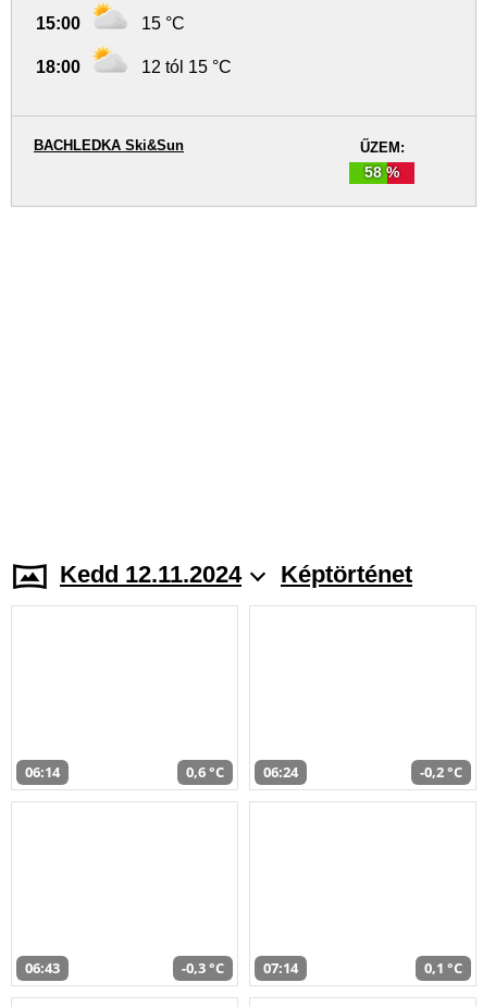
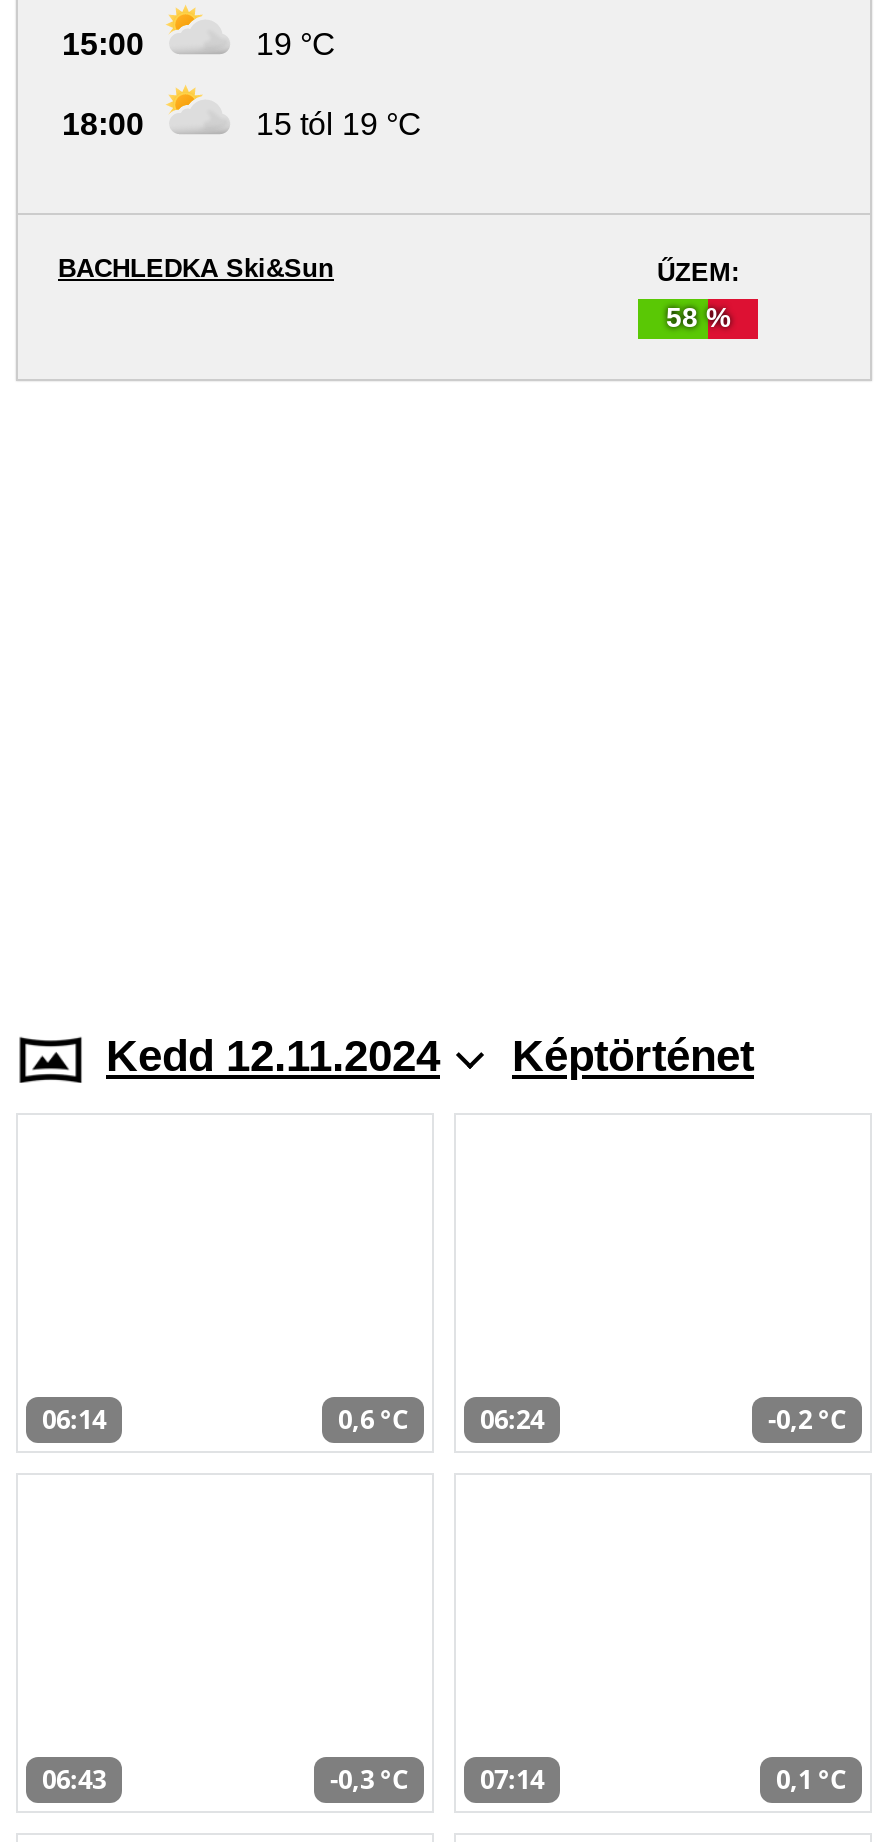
[141,14,185,32] 15 °C -> [256,26,336,60] 19 °C
[141,57,232,76] 12 tól 15 °C -> [256,106,422,140] 15 tól 19 °C

